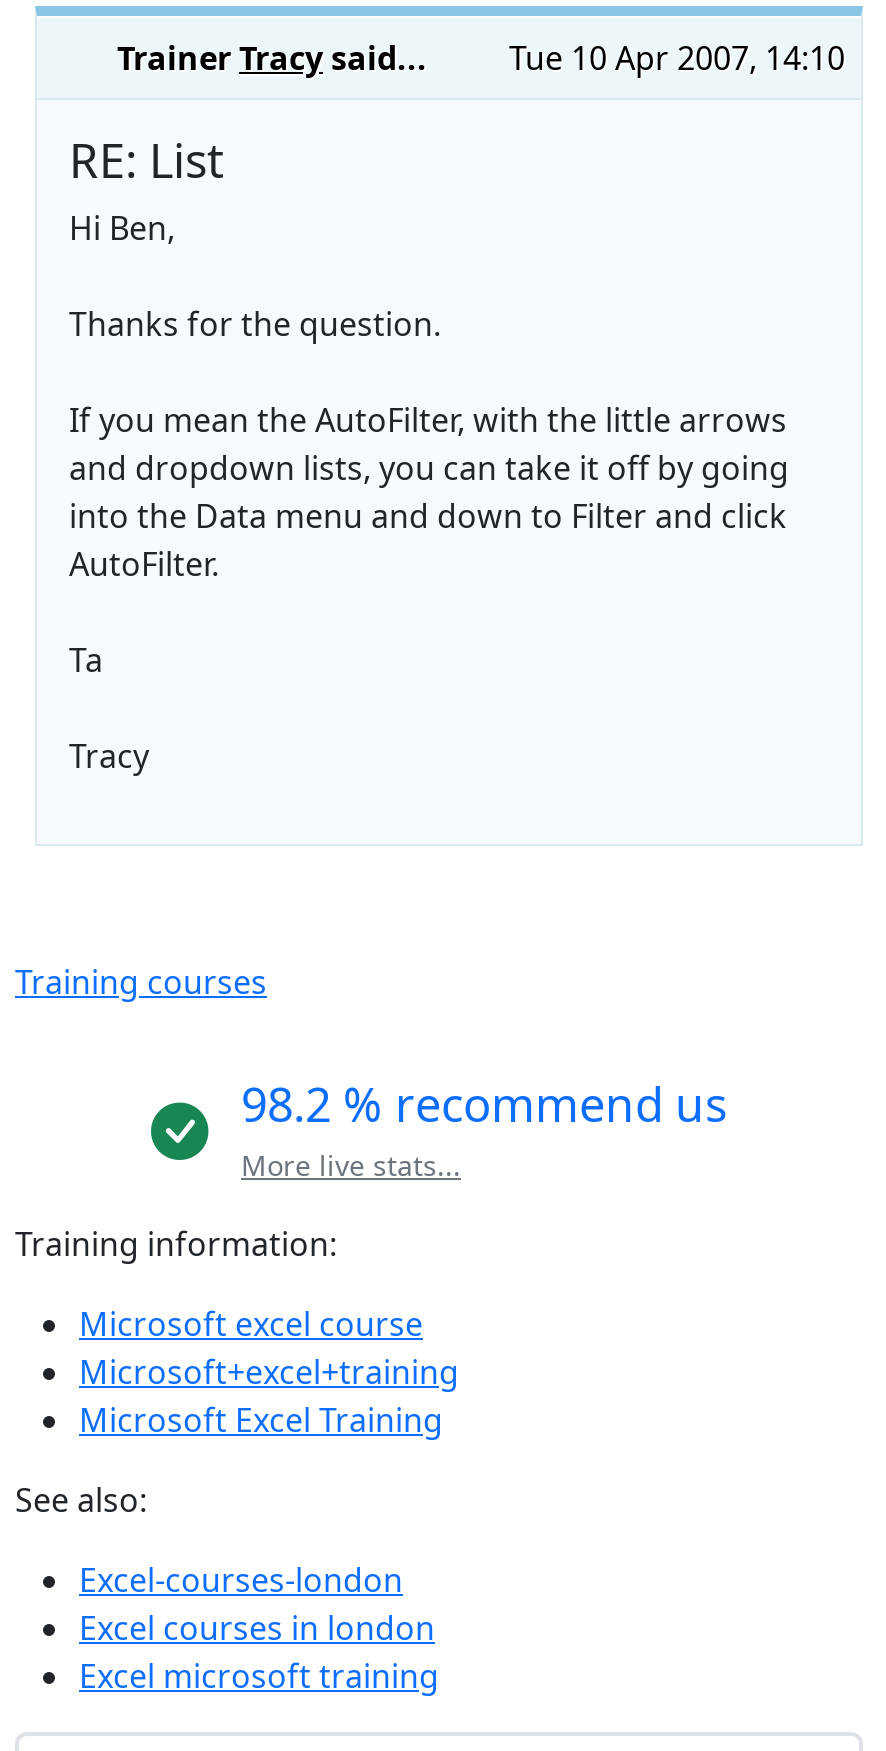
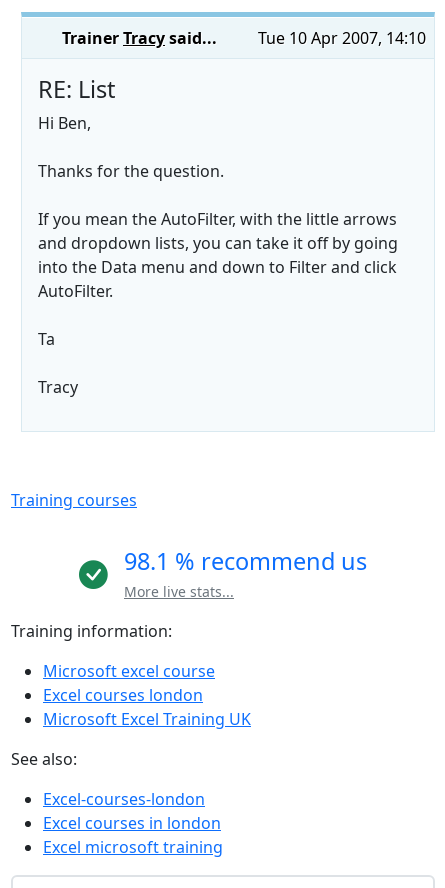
[241,1072,727,1136] 98.2 % recommend us -> [124,545,367,577] 98.1 % recommend us
[79,1350,459,1442] Microsoft+excel+training | Microsoft Excel Training -> [43,684,251,730] Excel courses london | Microsoft Excel Training UK

